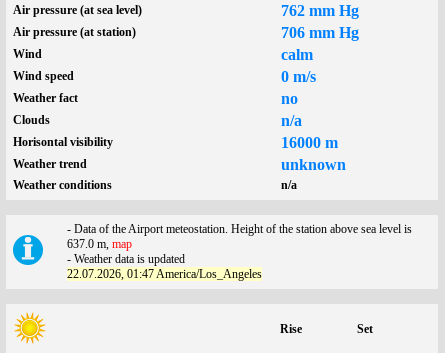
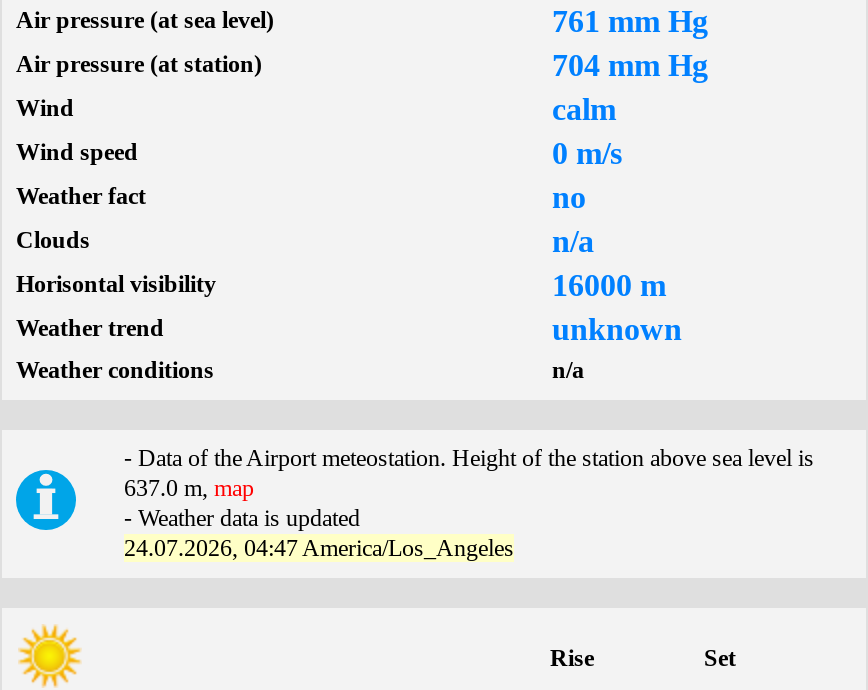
[281,2,359,19] 762 mm Hg -> [552,4,708,38] 761 mm Hg
[281,24,359,41] 706 mm Hg -> [552,48,708,82] 704 mm Hg
[67,267,262,281] 22.07.2026, 01:47 America/Los_Angeles -> [124,534,514,562] 24.07.2026, 04:47 America/Los_Angeles

